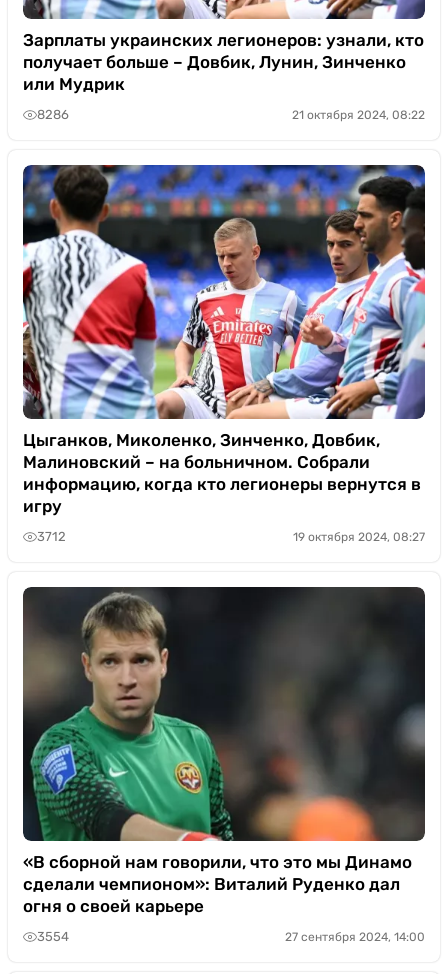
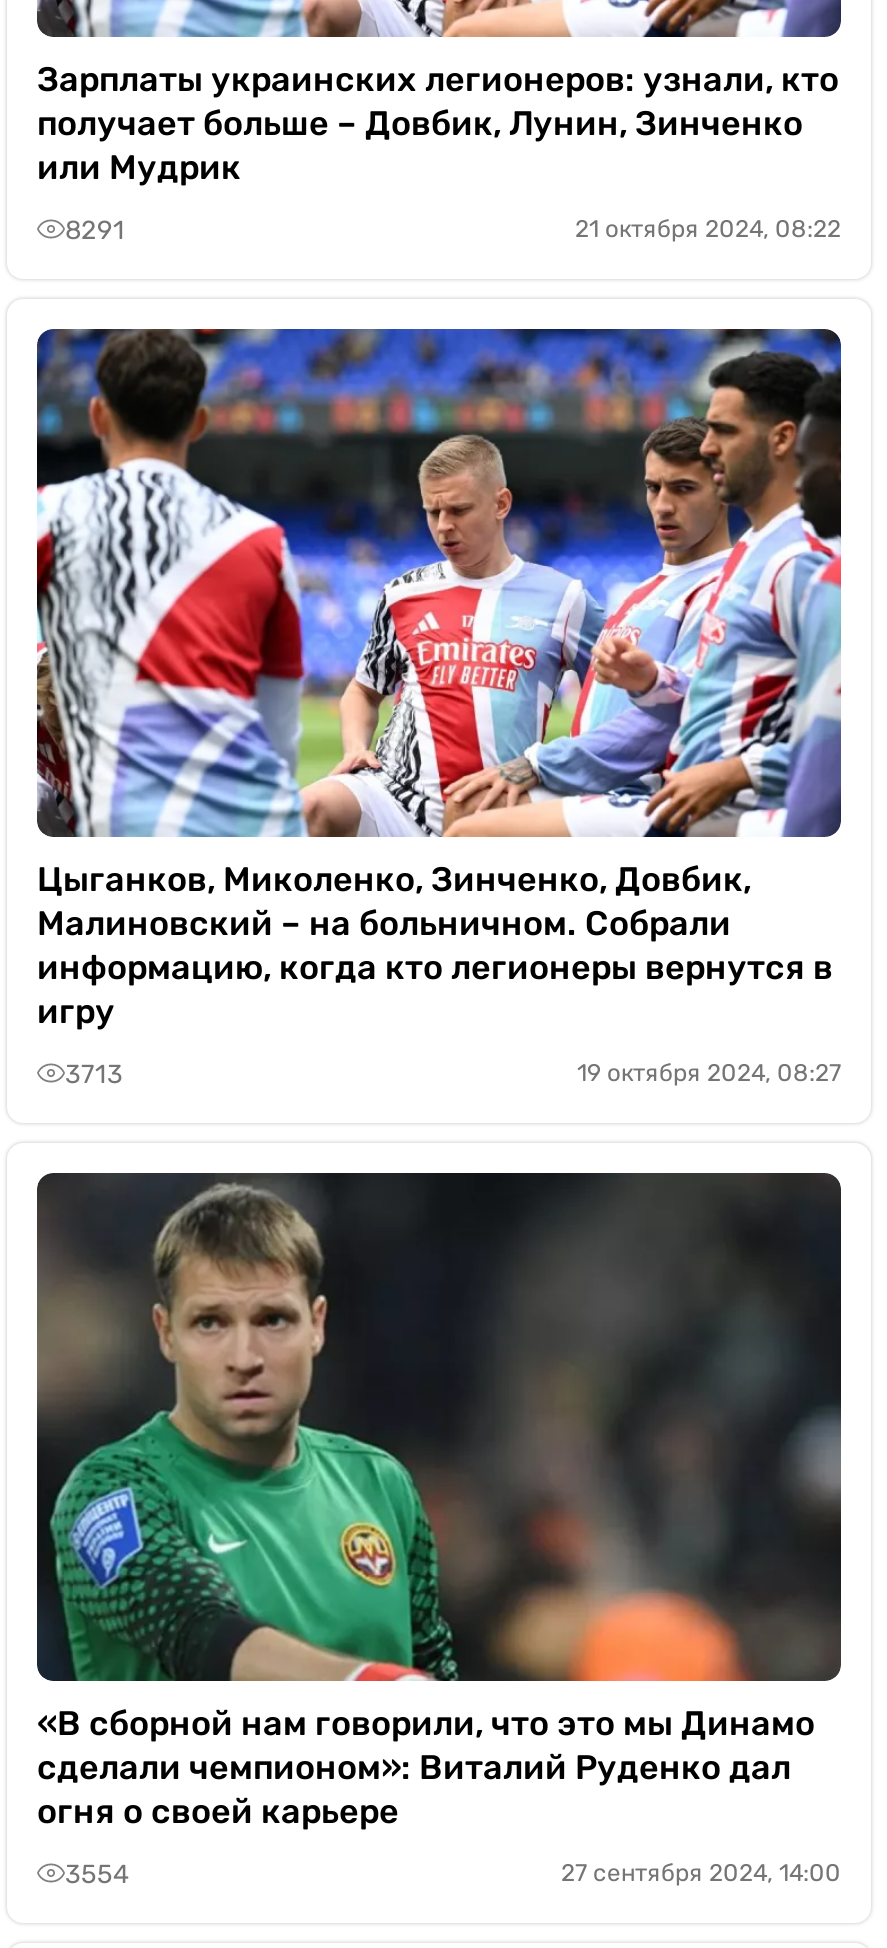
[37,107,69,122] 8286 -> [65,214,125,244] 8291
[37,529,66,544] 3712 -> [65,1058,123,1088] 3713

